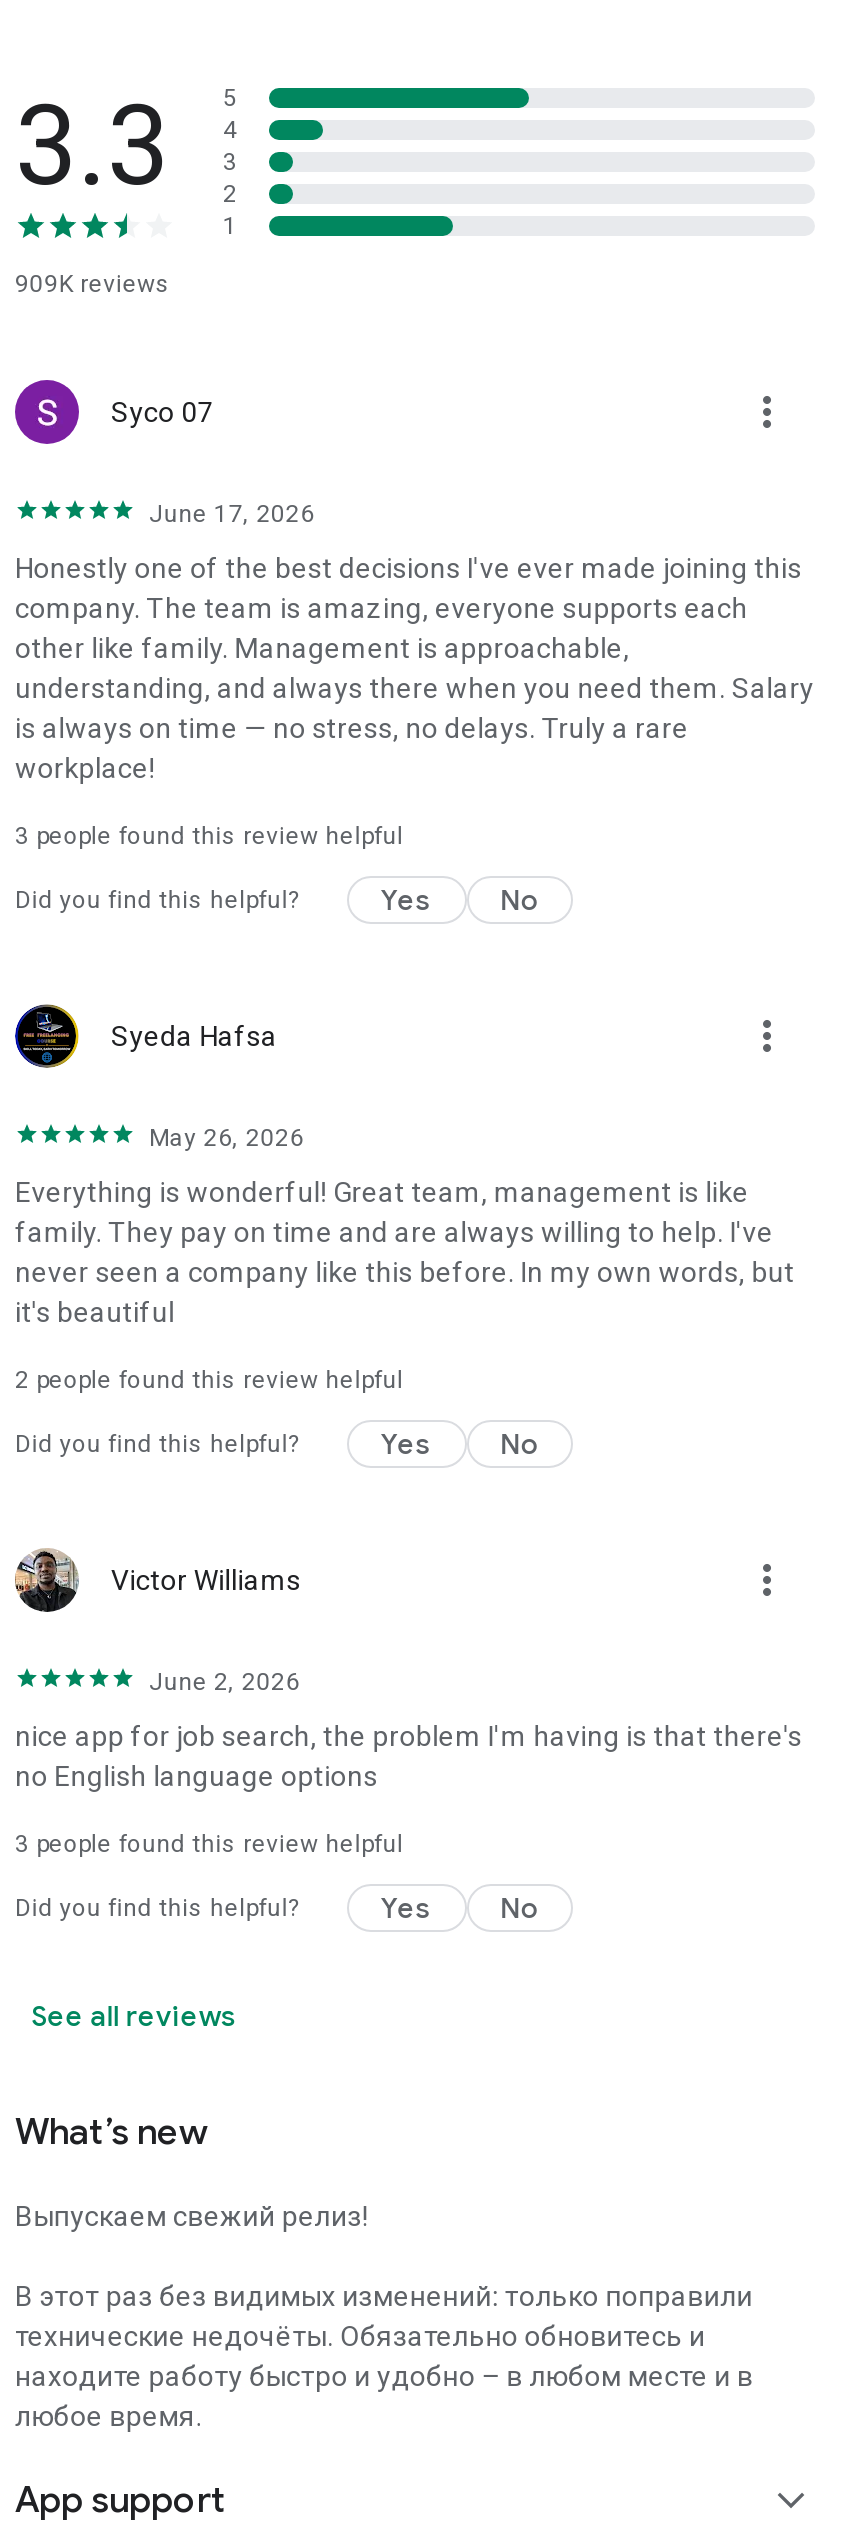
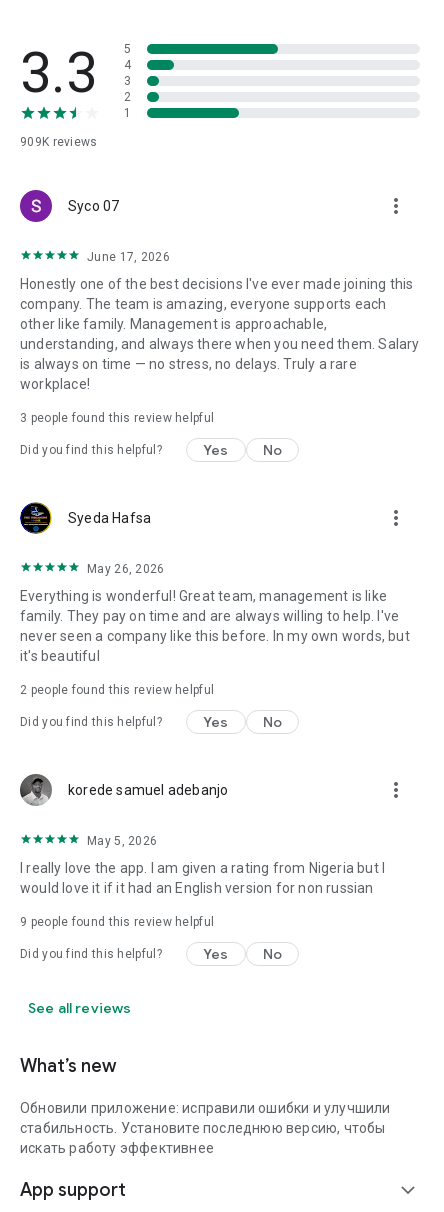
[13,1548,301,1612] [image] | Victor Williams -> [19,773,228,805] [image] | korede samuel adebanjo
[149,1668,300,1696] June 2, 2026 -> [87,834,157,848] May 5, 2026
[15,1720,802,1792] nice app for job search, the problem I'm having is that there's | no English language options -> [20,860,385,896] I really love the app. I am given a rating from Nigeria but I | would love it if it had an English version for non russian
[15,1830,403,1858] 3 people found this review helpful -> [20,915,214,929] 9 people found this review helpful
[15,2200,753,2432] Выпускаем свежий релиз! | В этот раз без видимых изменений: только поправили | технические недочёты. Обязательно обновитесь и | находите работу быстро и удобно – в любом месте и в | любое время. -> [20,1100,391,1156] Обновили приложение: исправили ошибки и улучшили | стабильность. Установите последнюю версию, чтобы | искать работу эффективнее

